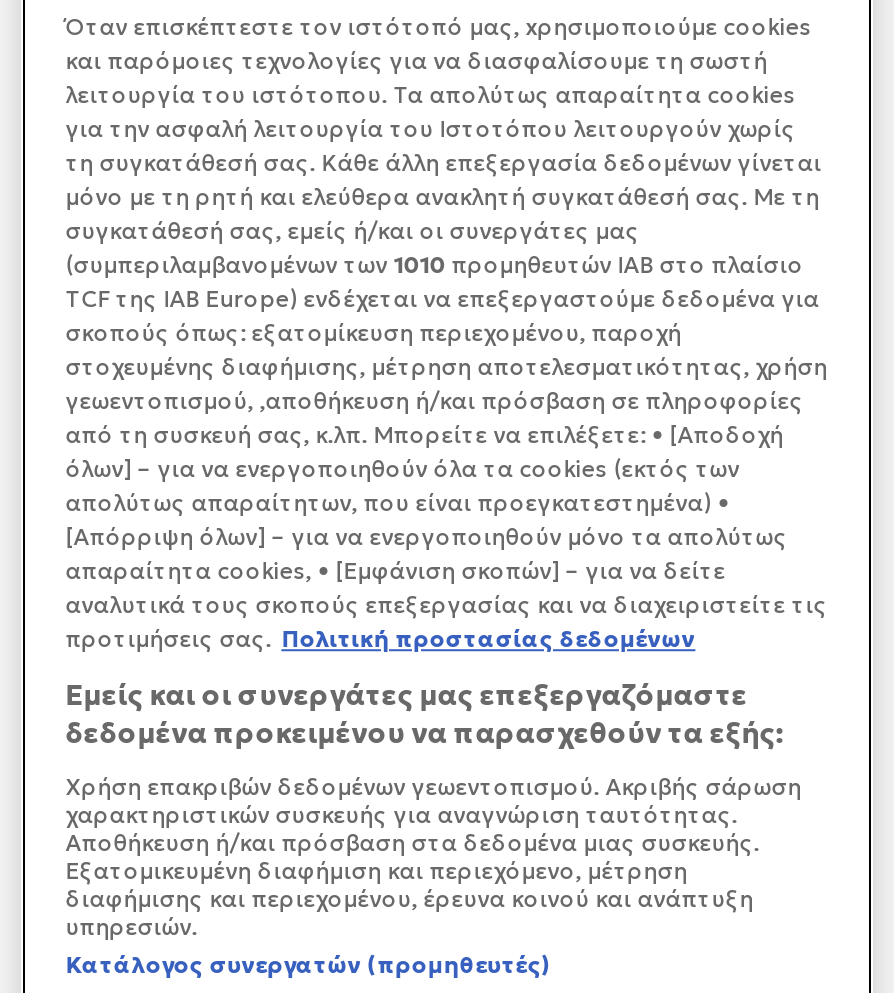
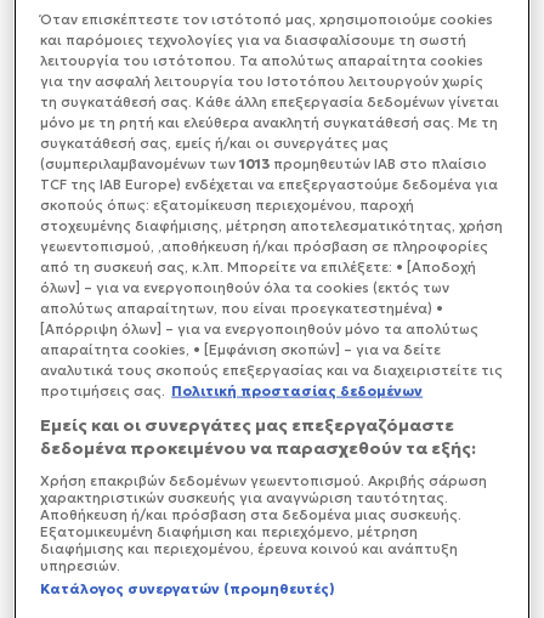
[65,252,803,280] (συμπεριλαμβανομένων των 1010 προμηθευτών IAB στο πλαίσιο -> [40,155,487,172] (συμπεριλαμβανομένων των 1013 προμηθευτών IAB στο πλαίσιο

